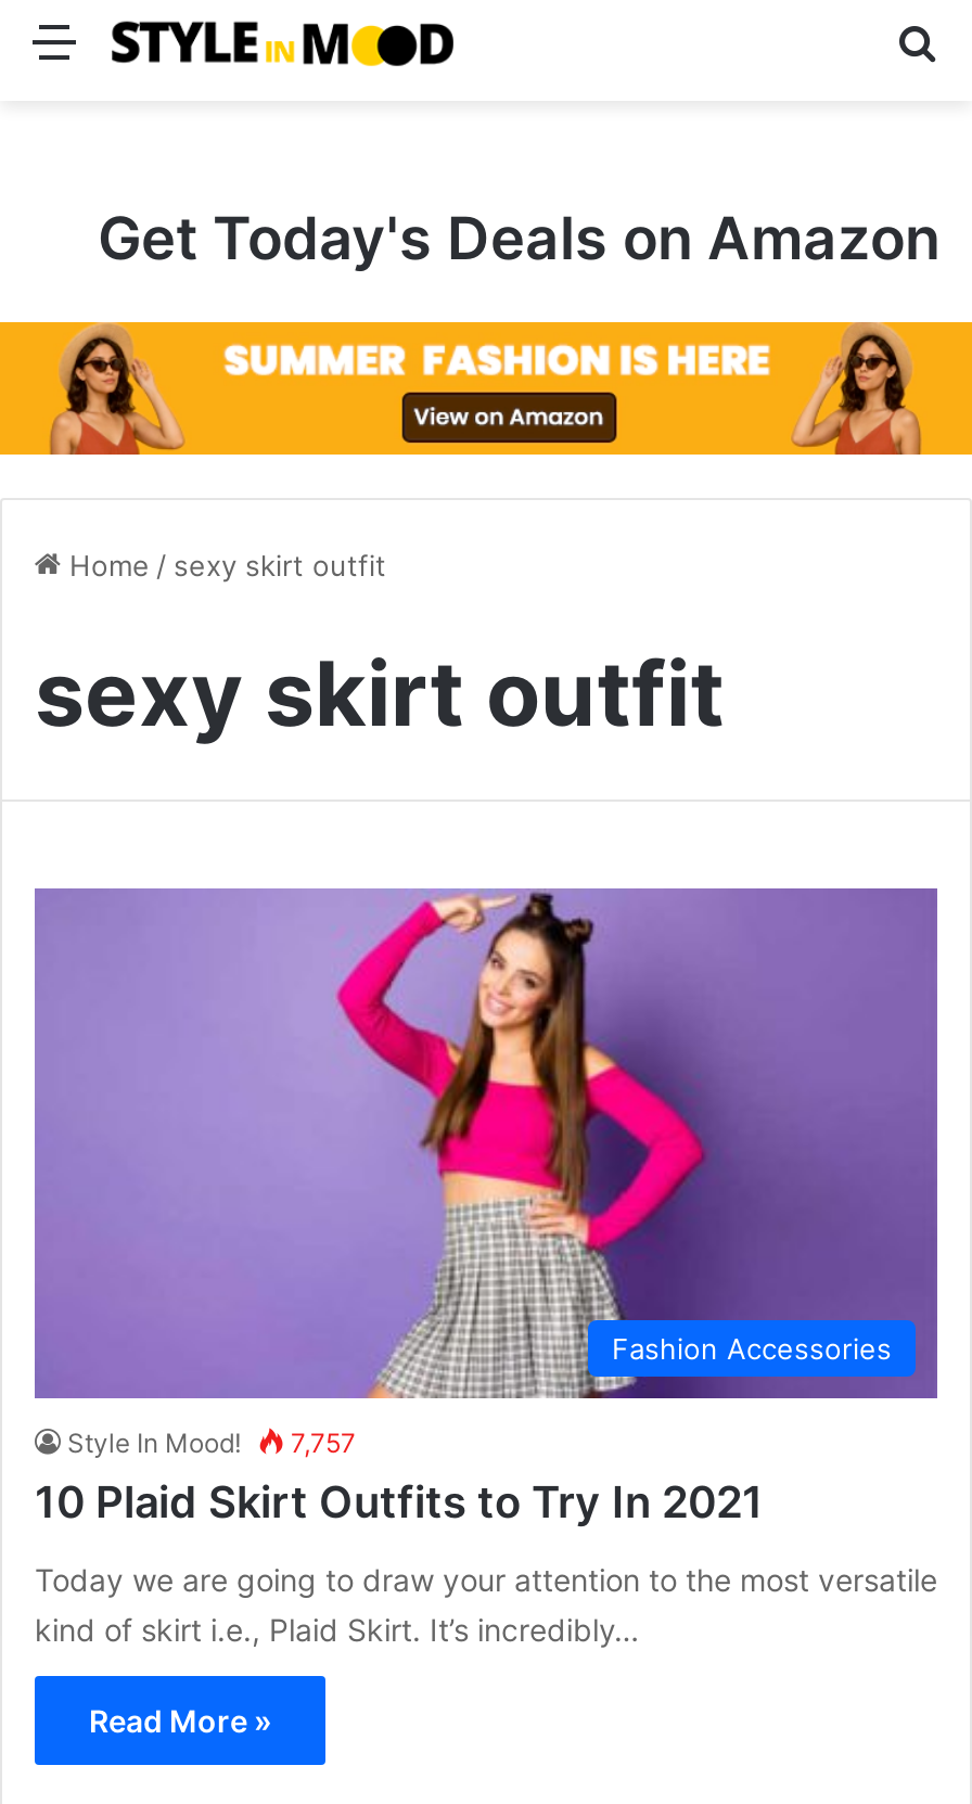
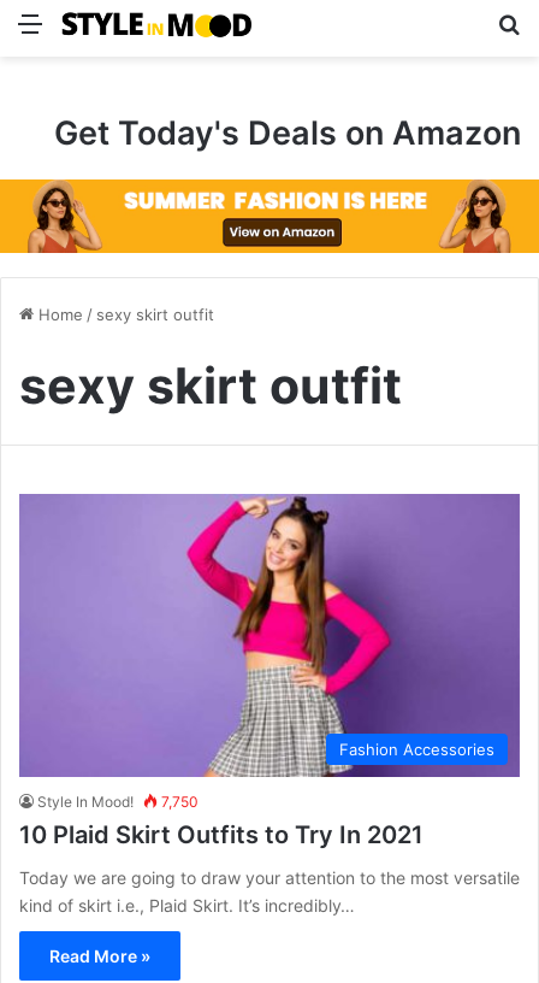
[67,1426,356,1458] Style In Mood! 7,757 -> [37,792,199,810] Style In Mood! 7,750

